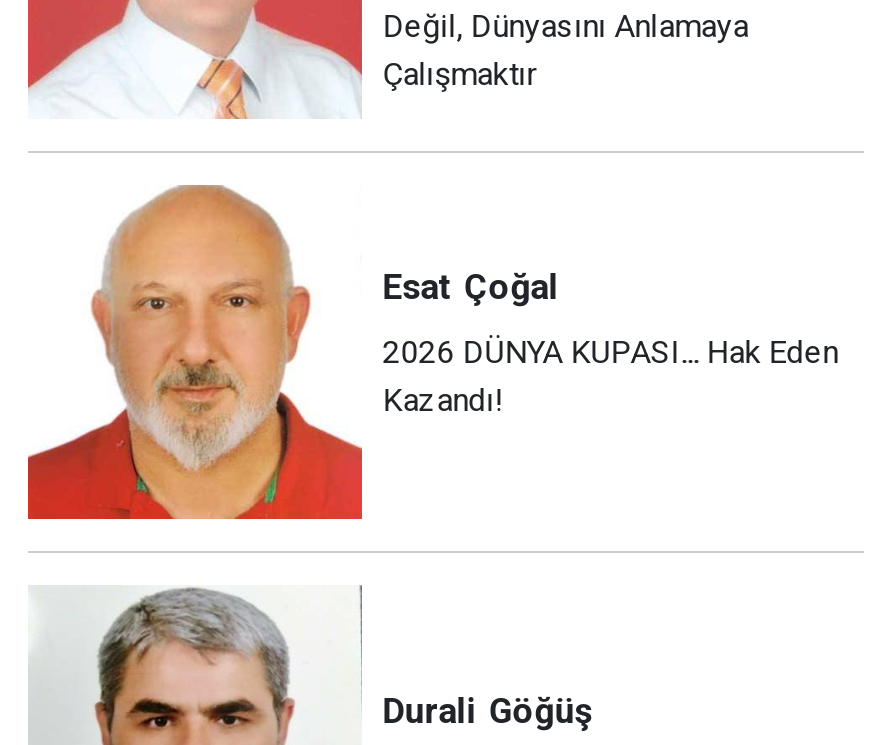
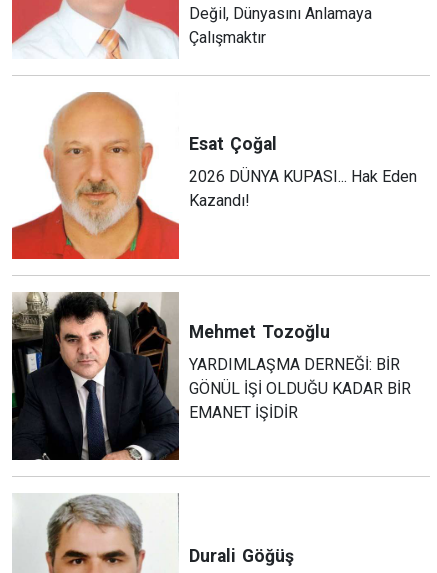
none -> [11,291,411,461] [image] | Mehmet Tozoğlu | YARDIMLAŞMA DERNEĞİ: BİR | GÖNÜL İŞİ OLDUĞU KADAR BİR | EMANET İŞİDİR

